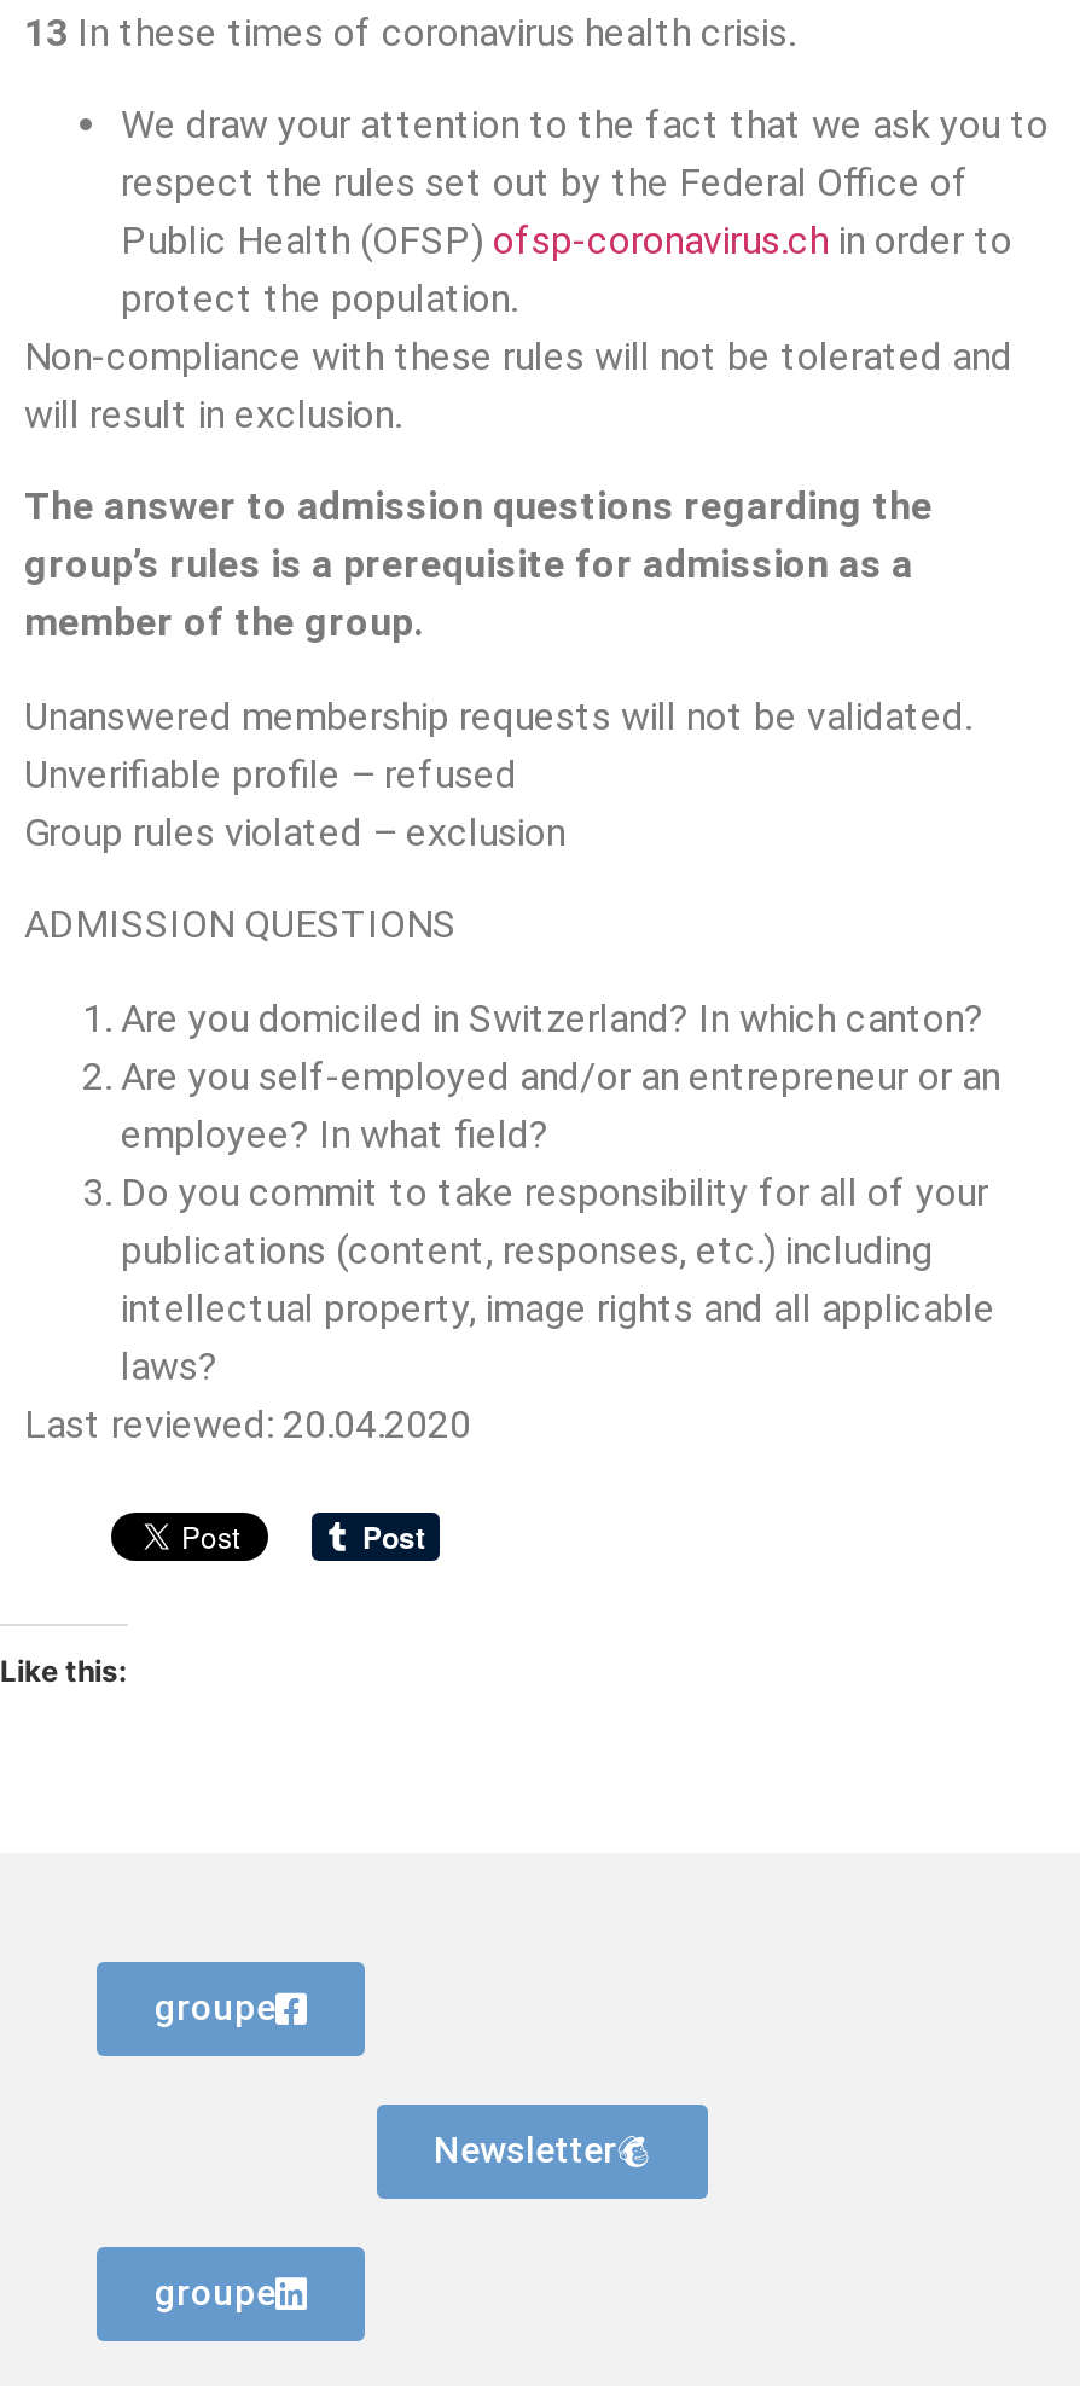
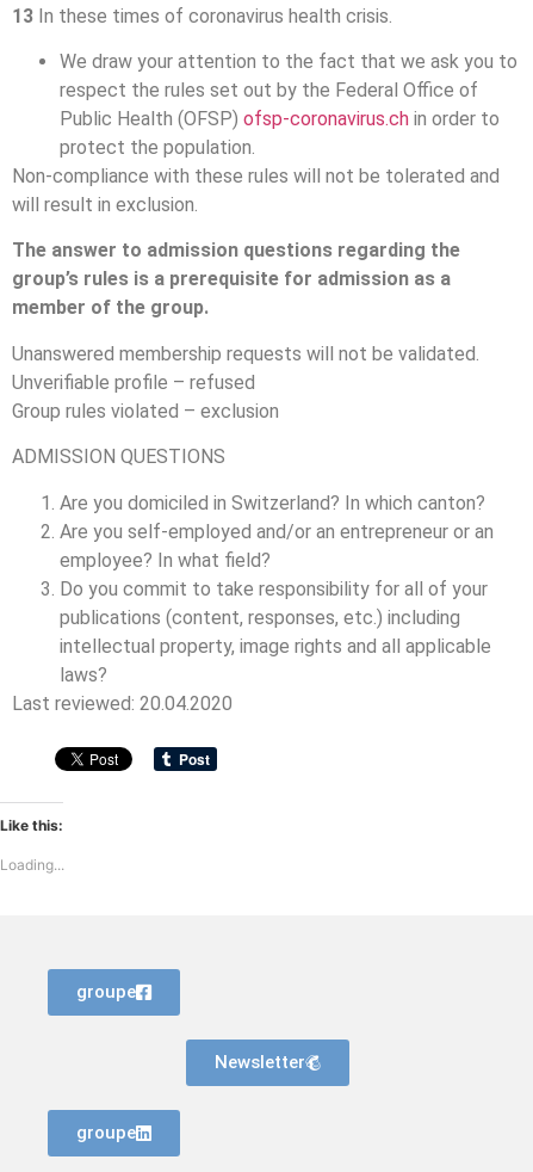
none -> [0,856,64,874] Loading...

